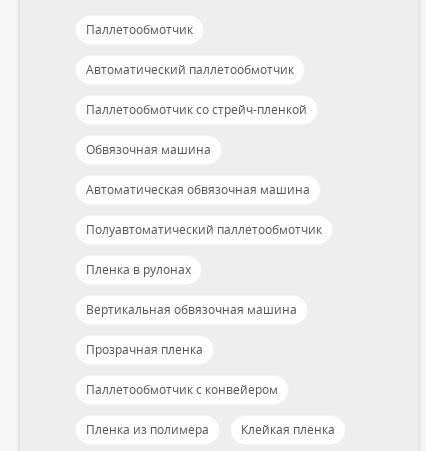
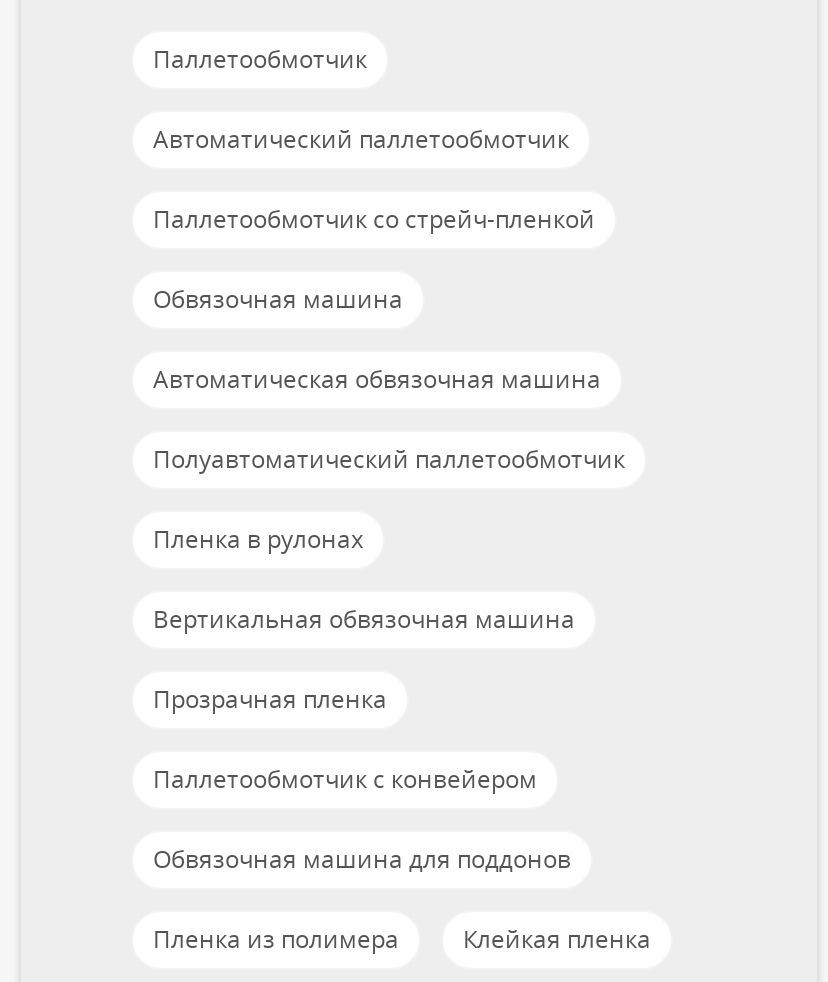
none -> [153,842,571,876] Обвязочная машина для поддонов

